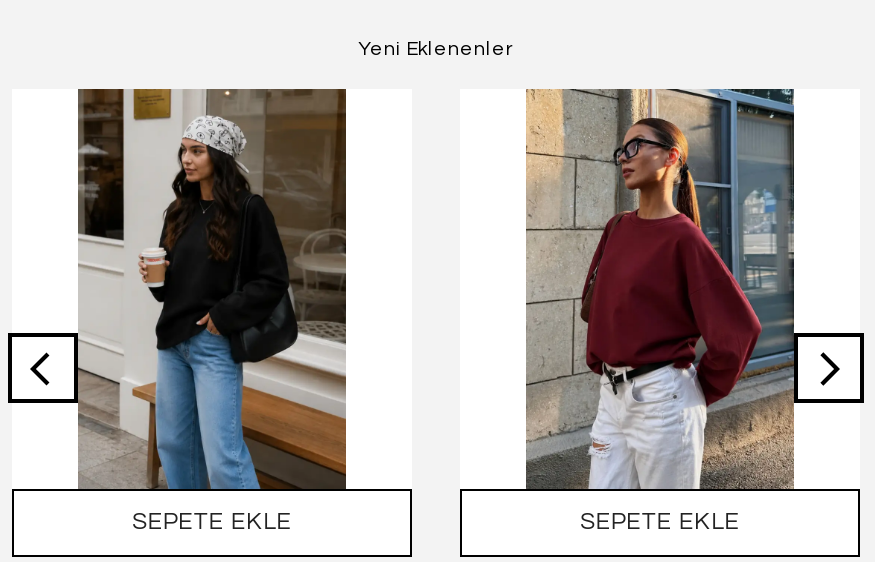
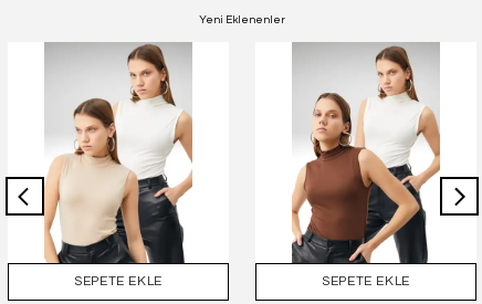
[76,89,348,491] [image] -> [44,43,193,264] [image]
[524,89,796,491] [image] -> [292,42,441,264] [image]

